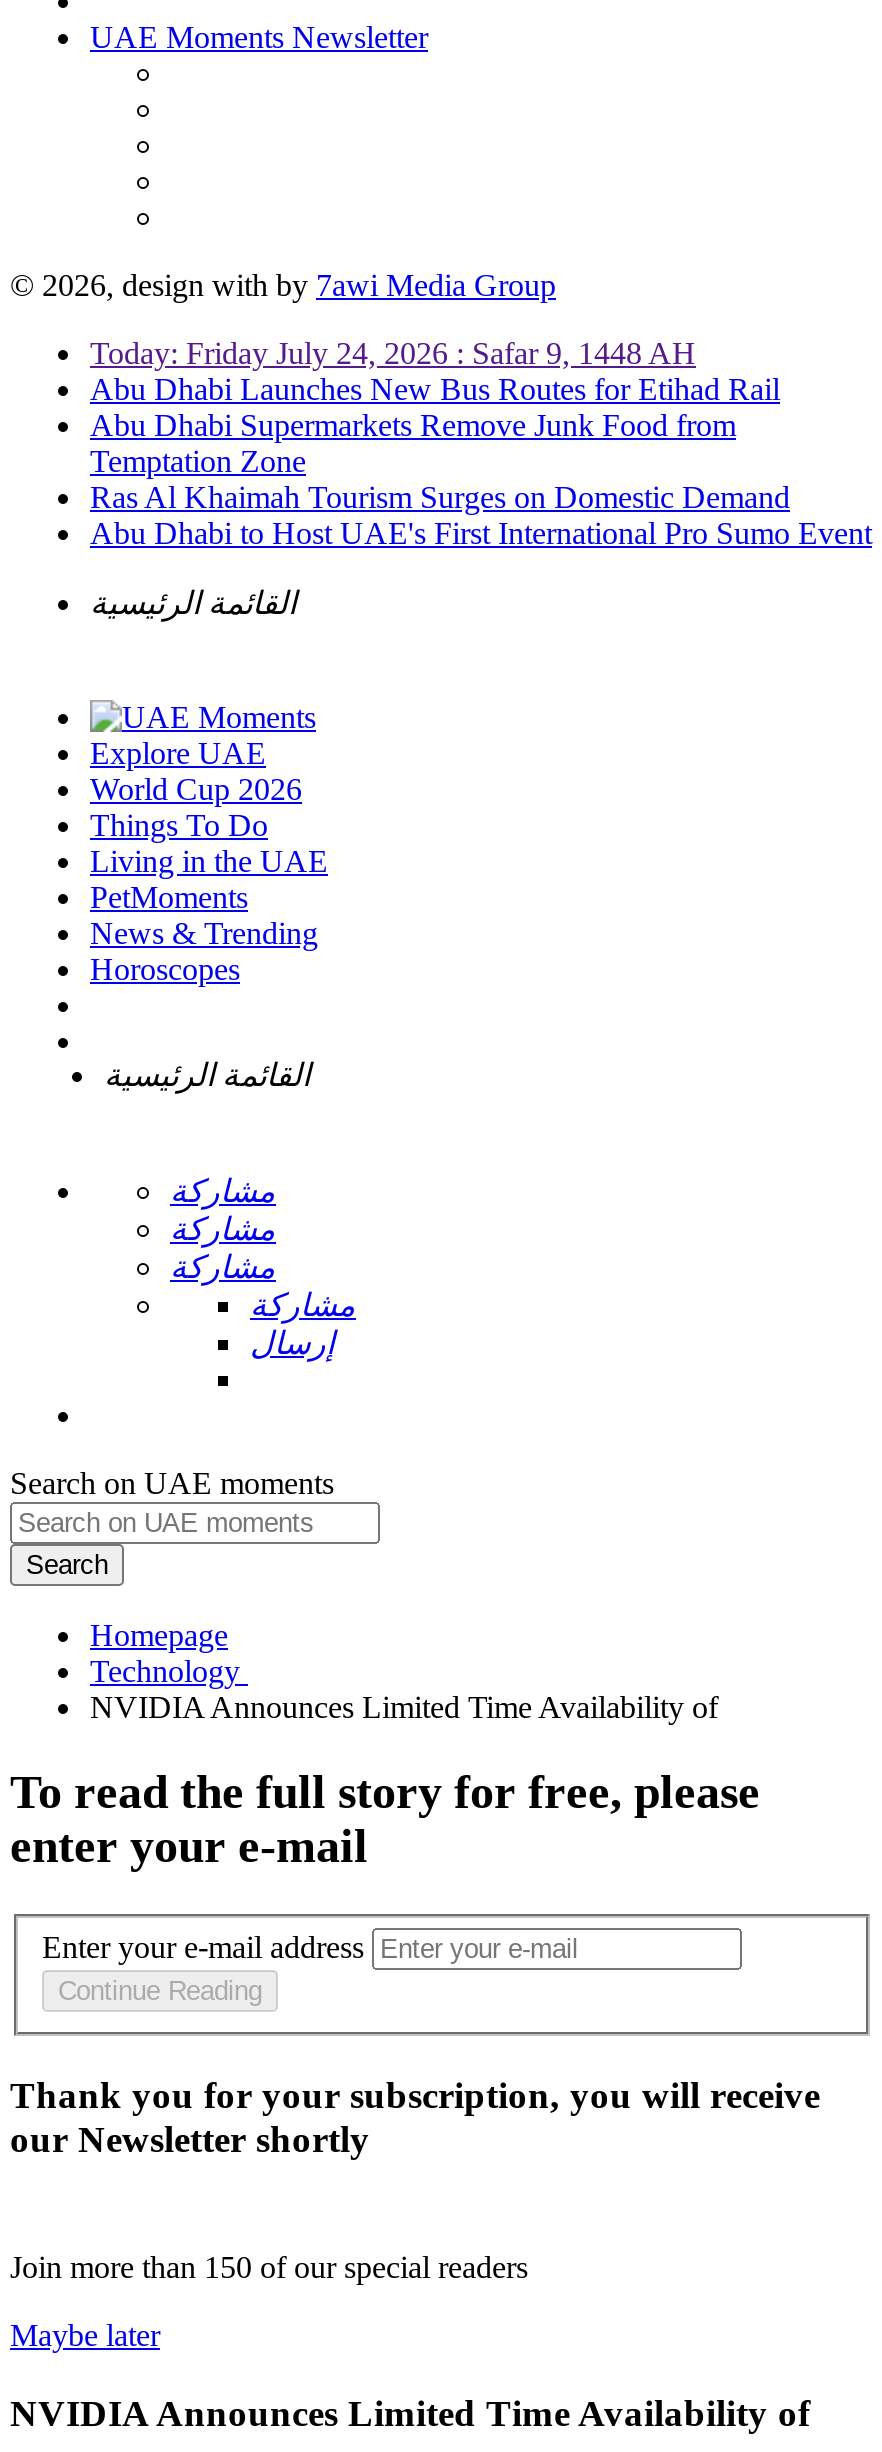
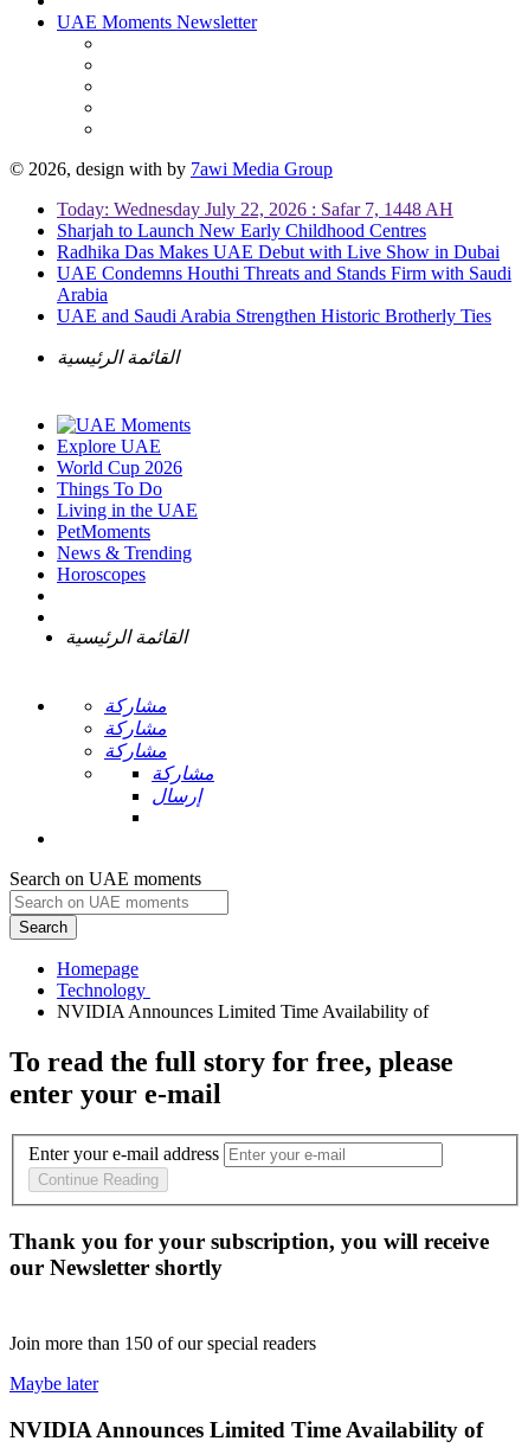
[90,336,872,550] Today: Friday July 24, 2026 : Safar 9, 1448 AH | Abu Dhabi Launches New Bus Routes for Etihad Rail | Abu Dhabi Supermarkets Remove Junk Food from | Temptation Zone | Ras Al Khaimah Tourism Surges on Domestic Demand | Abu Dhabi to Host UAE's First International Pro Sumo Event -> [57,199,511,326] Today: Wednesday July 22, 2026 : Safar 7, 1448 AH | Sharjah to Launch New Early Childhood Centres | Radhika Das Makes UAE Debut with Live Show in Dubai | UAE Condemns Houthi Threats and Stands Firm with Saudi | Arabia | UAE and Saudi Arabia Strengthen Historic Brotherly Ties

